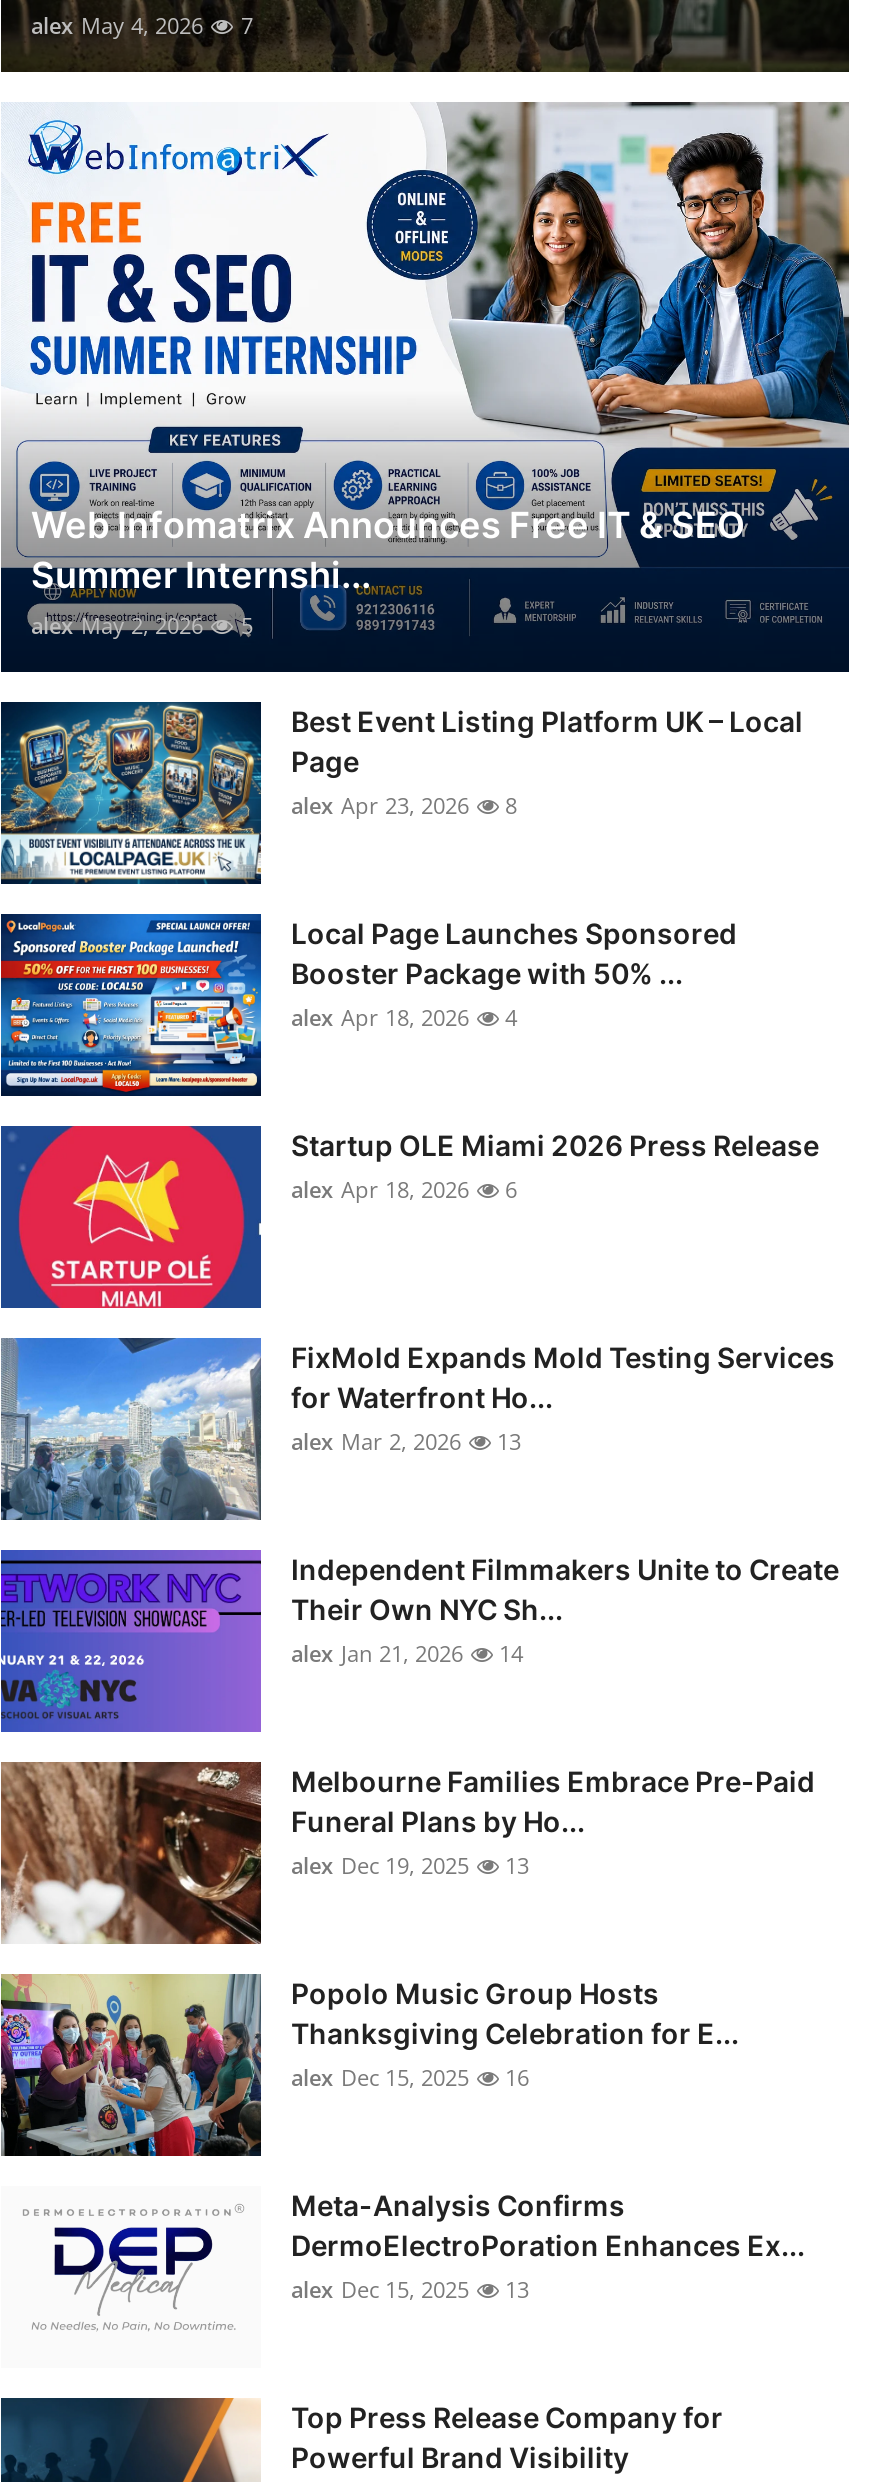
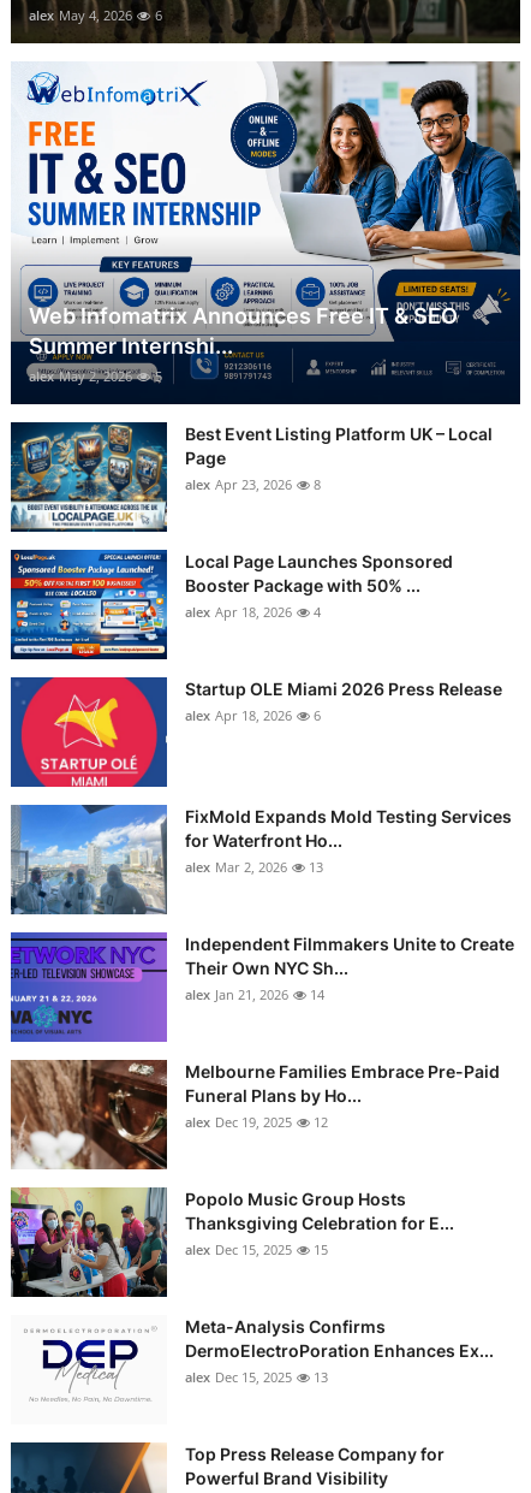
[31,10,253,40] alex May 4, 2026 7 -> [29,6,162,24] alex May 4, 2026 6
[291,1850,529,1880] alex Dec 19, 2025 13 -> [185,1113,328,1131] alex Dec 19, 2025 12
[291,2062,529,2092] alex Dec 15, 2025 16 -> [185,1240,328,1258] alex Dec 15, 2025 15

